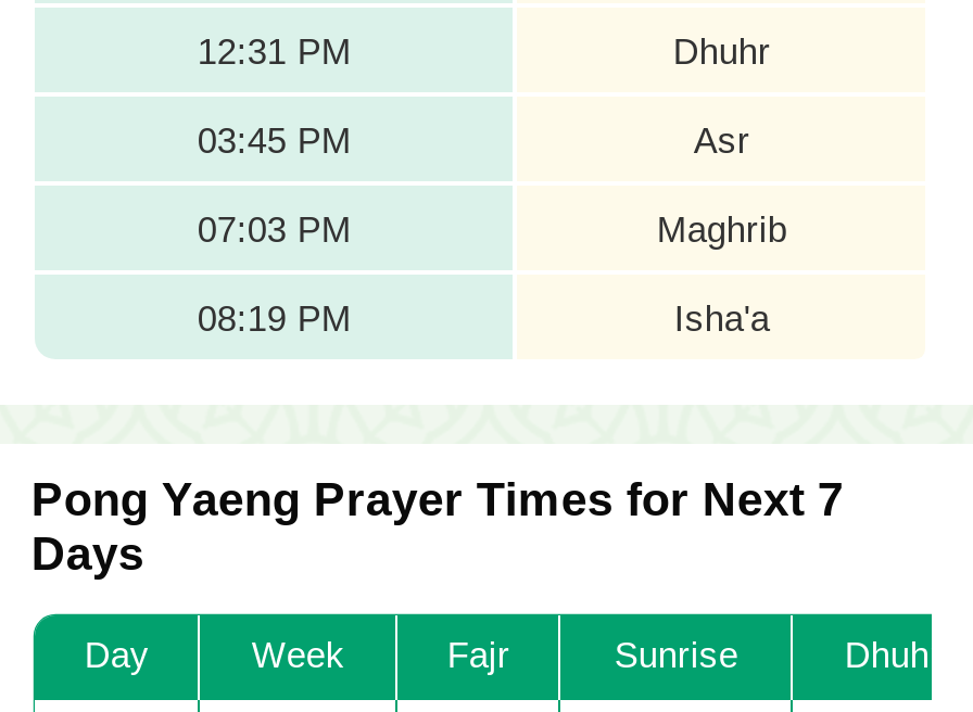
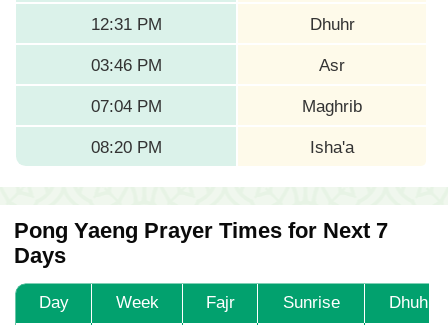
[197,121,351,162] 03:45 PM -> [91,56,162,75] 03:46 PM
[197,210,351,251] 07:03 PM -> [91,97,162,116] 07:04 PM
[197,299,351,340] 08:19 PM -> [91,138,162,157] 08:20 PM

